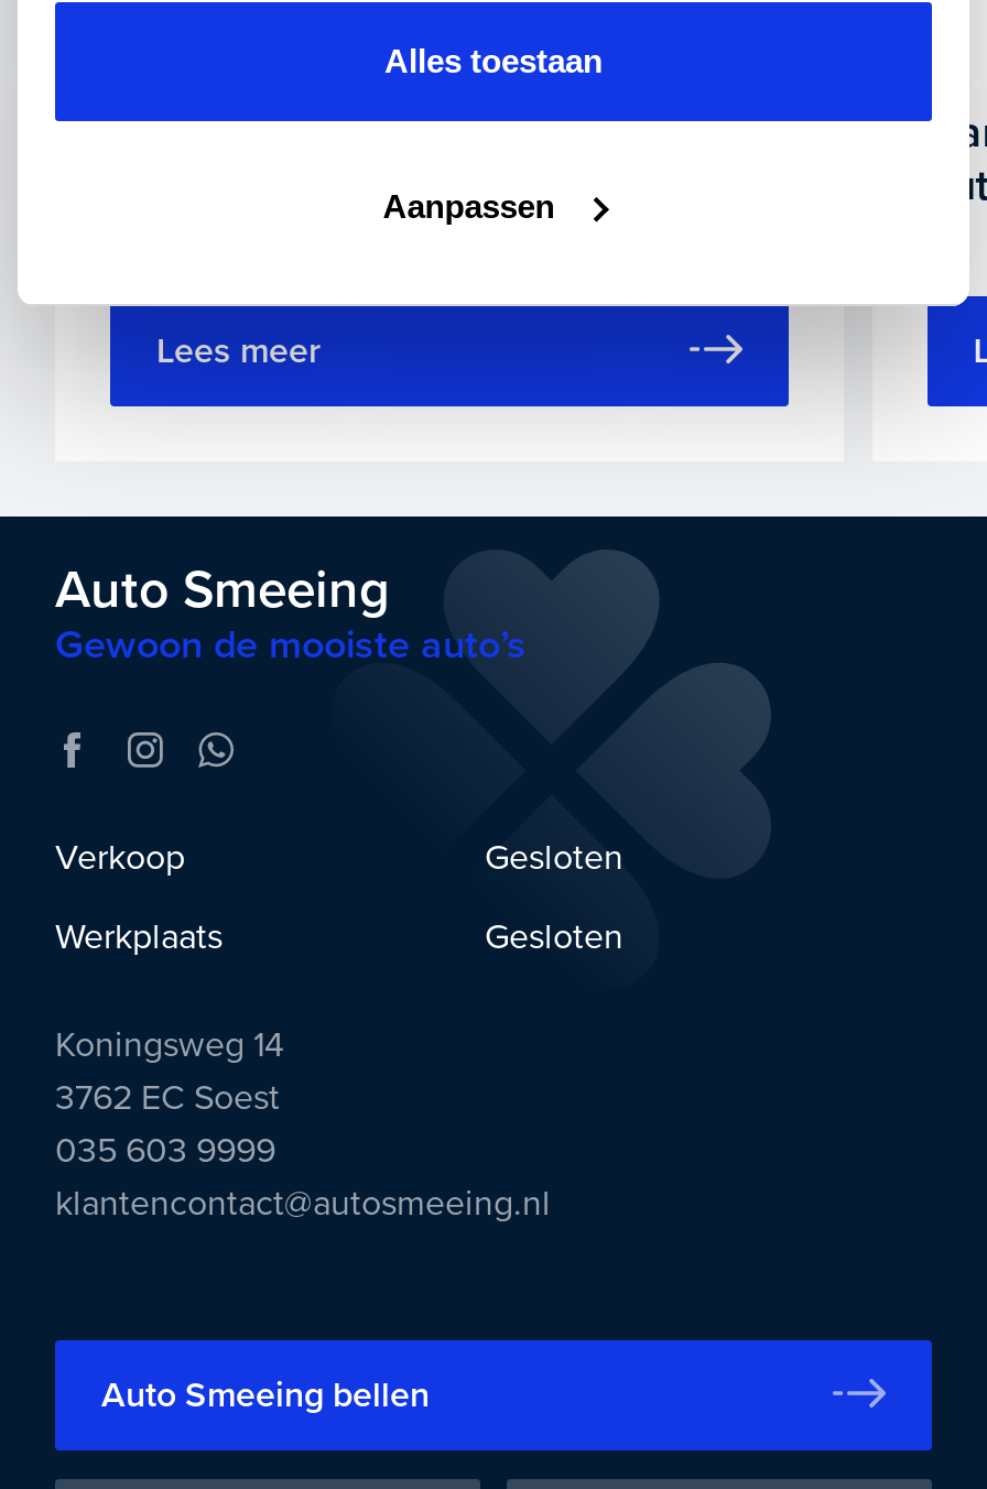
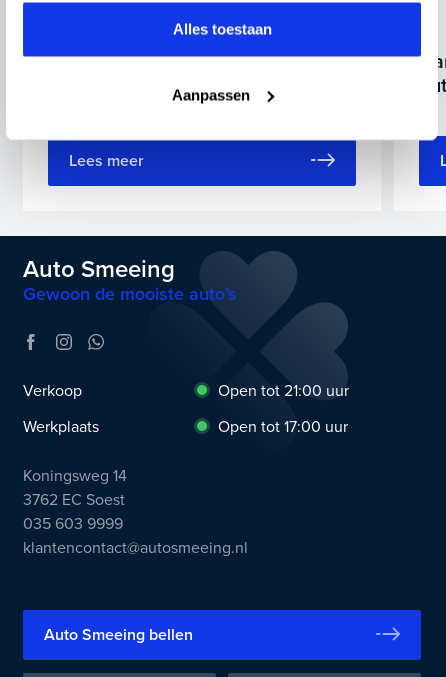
[467,835,623,880] Gesloten -> [210,381,349,401] Open tot 21:00 uur
[467,916,623,960] Gesloten -> [210,417,348,437] Open tot 17:00 uur

